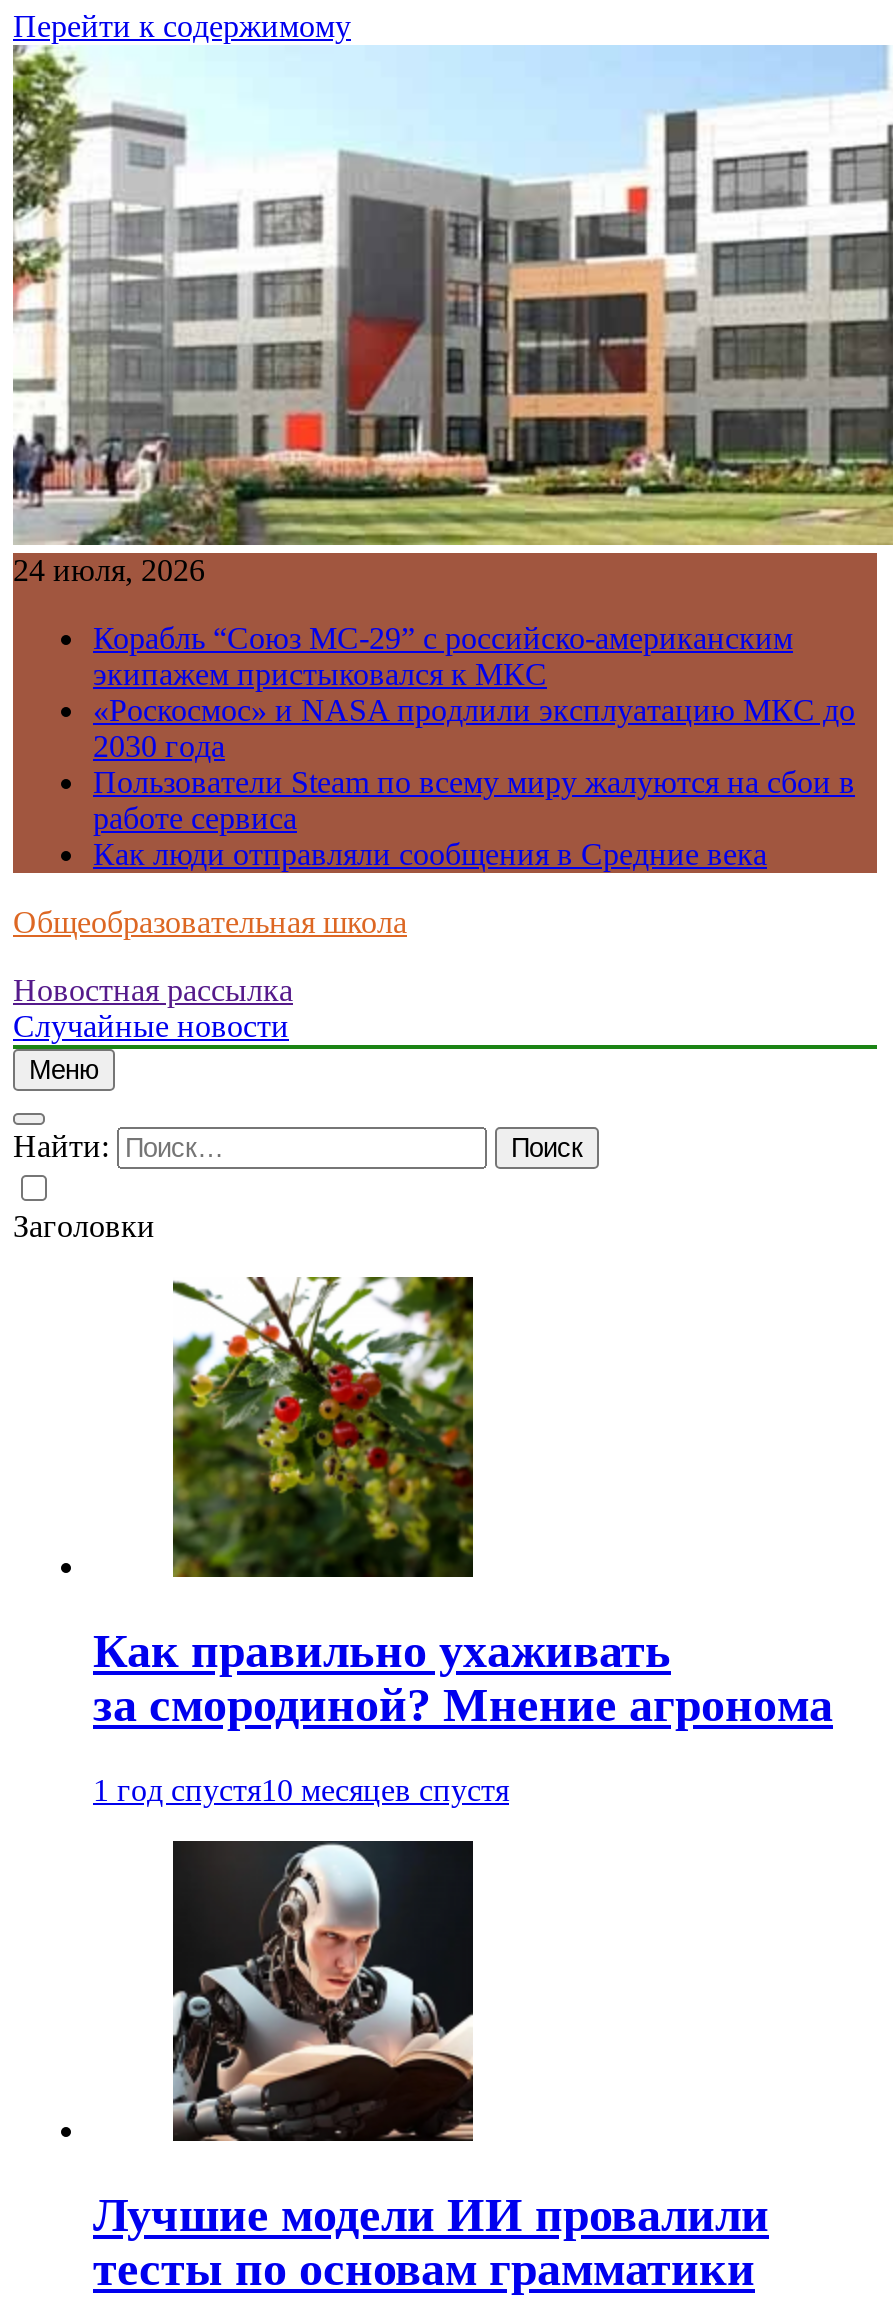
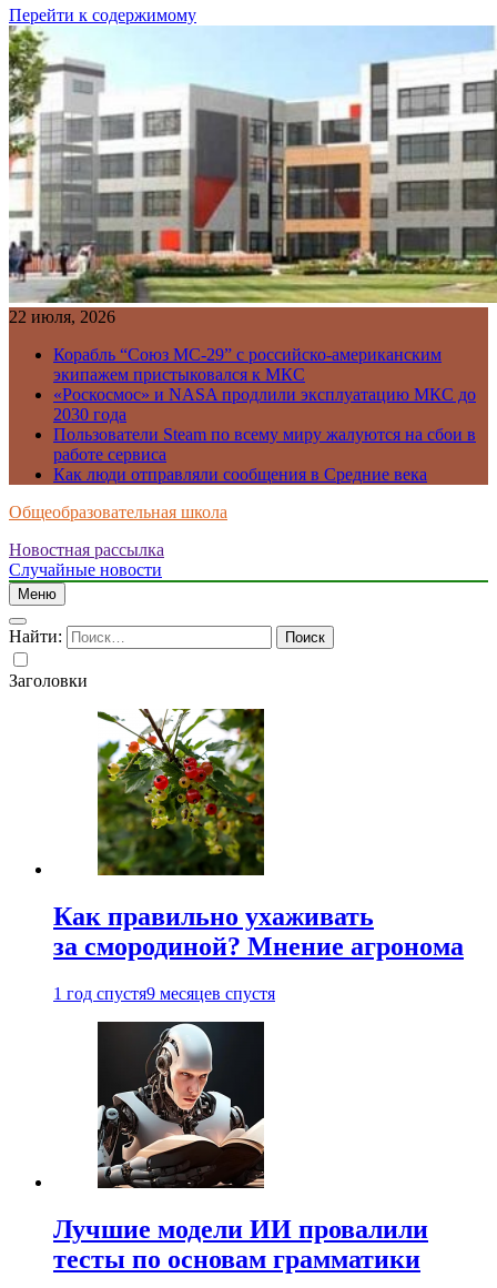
[13,553,205,587] 24 июля, 2026 -> [9,307,115,326] 22 июля, 2026
[93,1773,509,1807] 1 год спустя10 месяцев спустя -> [53,984,275,1003] 1 год спустя9 месяцев спустя

